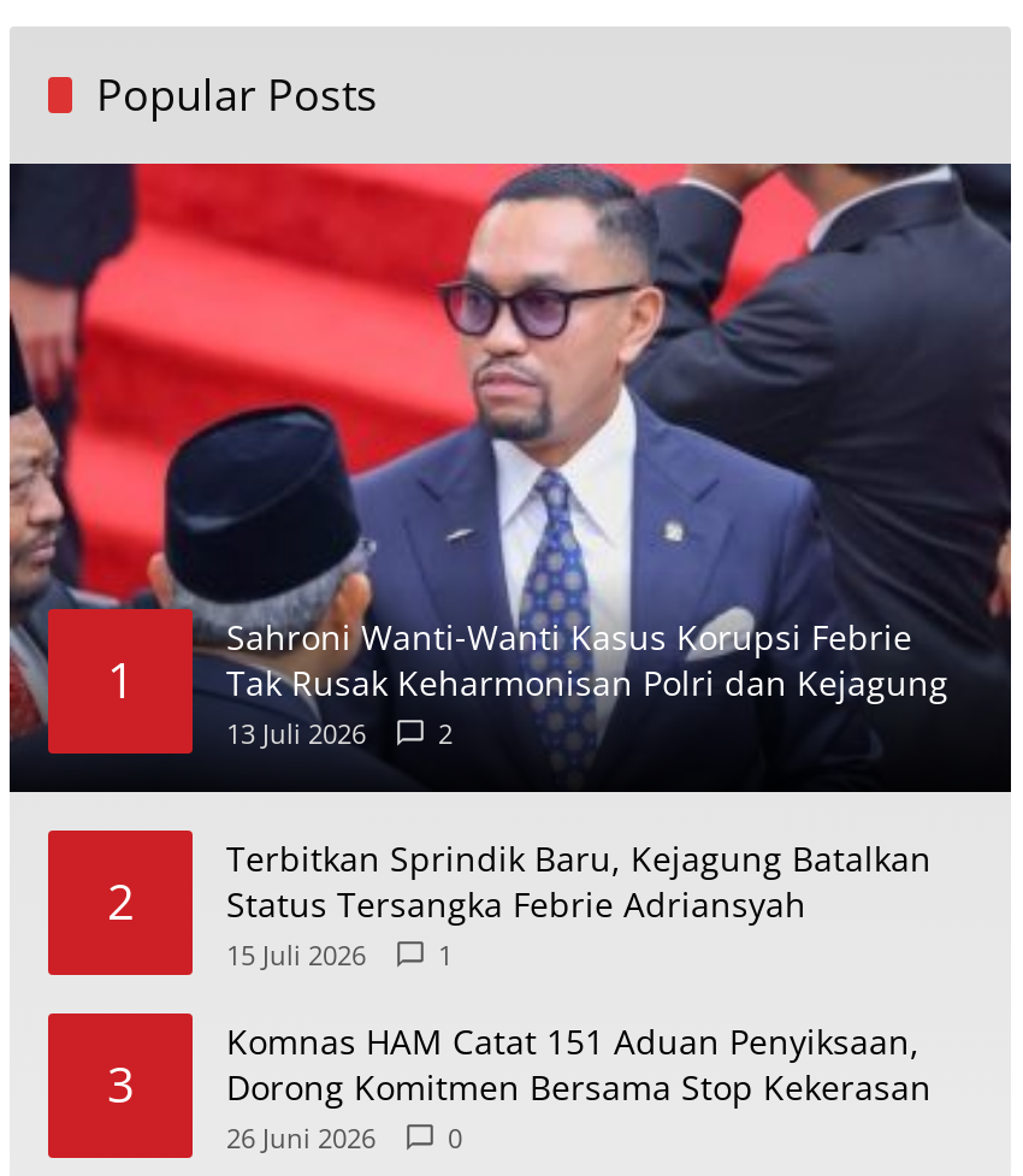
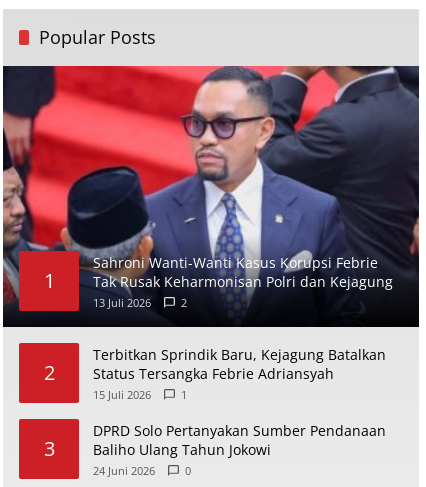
[226,1018,932,1156] Komnas HAM Catat 151 Aduan Penyiksaan, | Dorong Komitmen Bersama Stop Kekerasan | 26 Juni 2026 -> [93,421,386,478] DPRD Solo Pertanyakan Sumber Pendanaan | Baliho Ulang Tahun Jokowi | 24 Juni 2026

